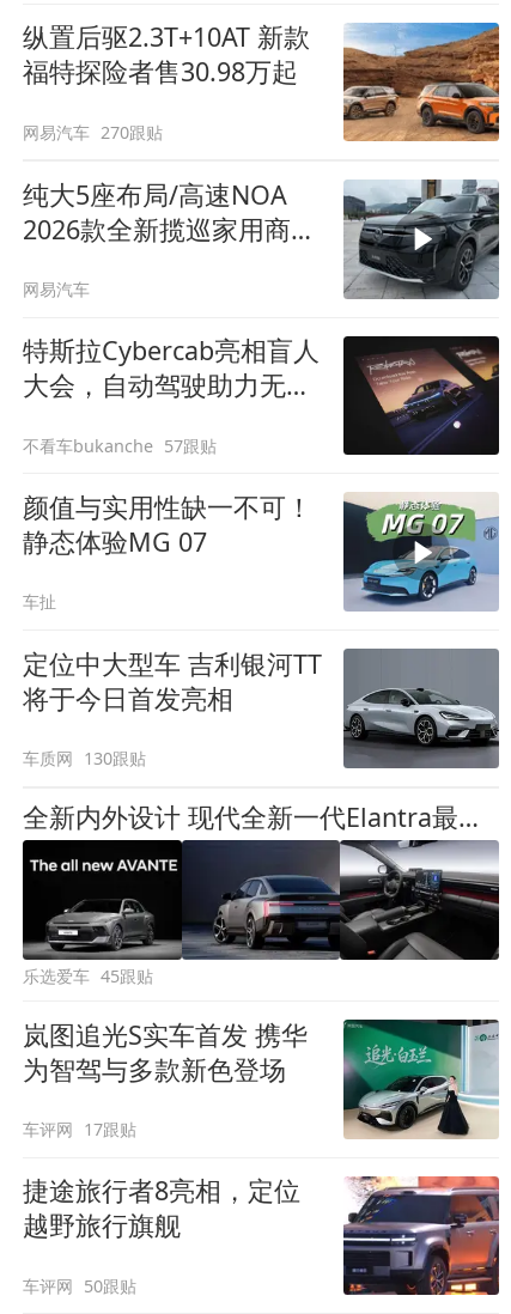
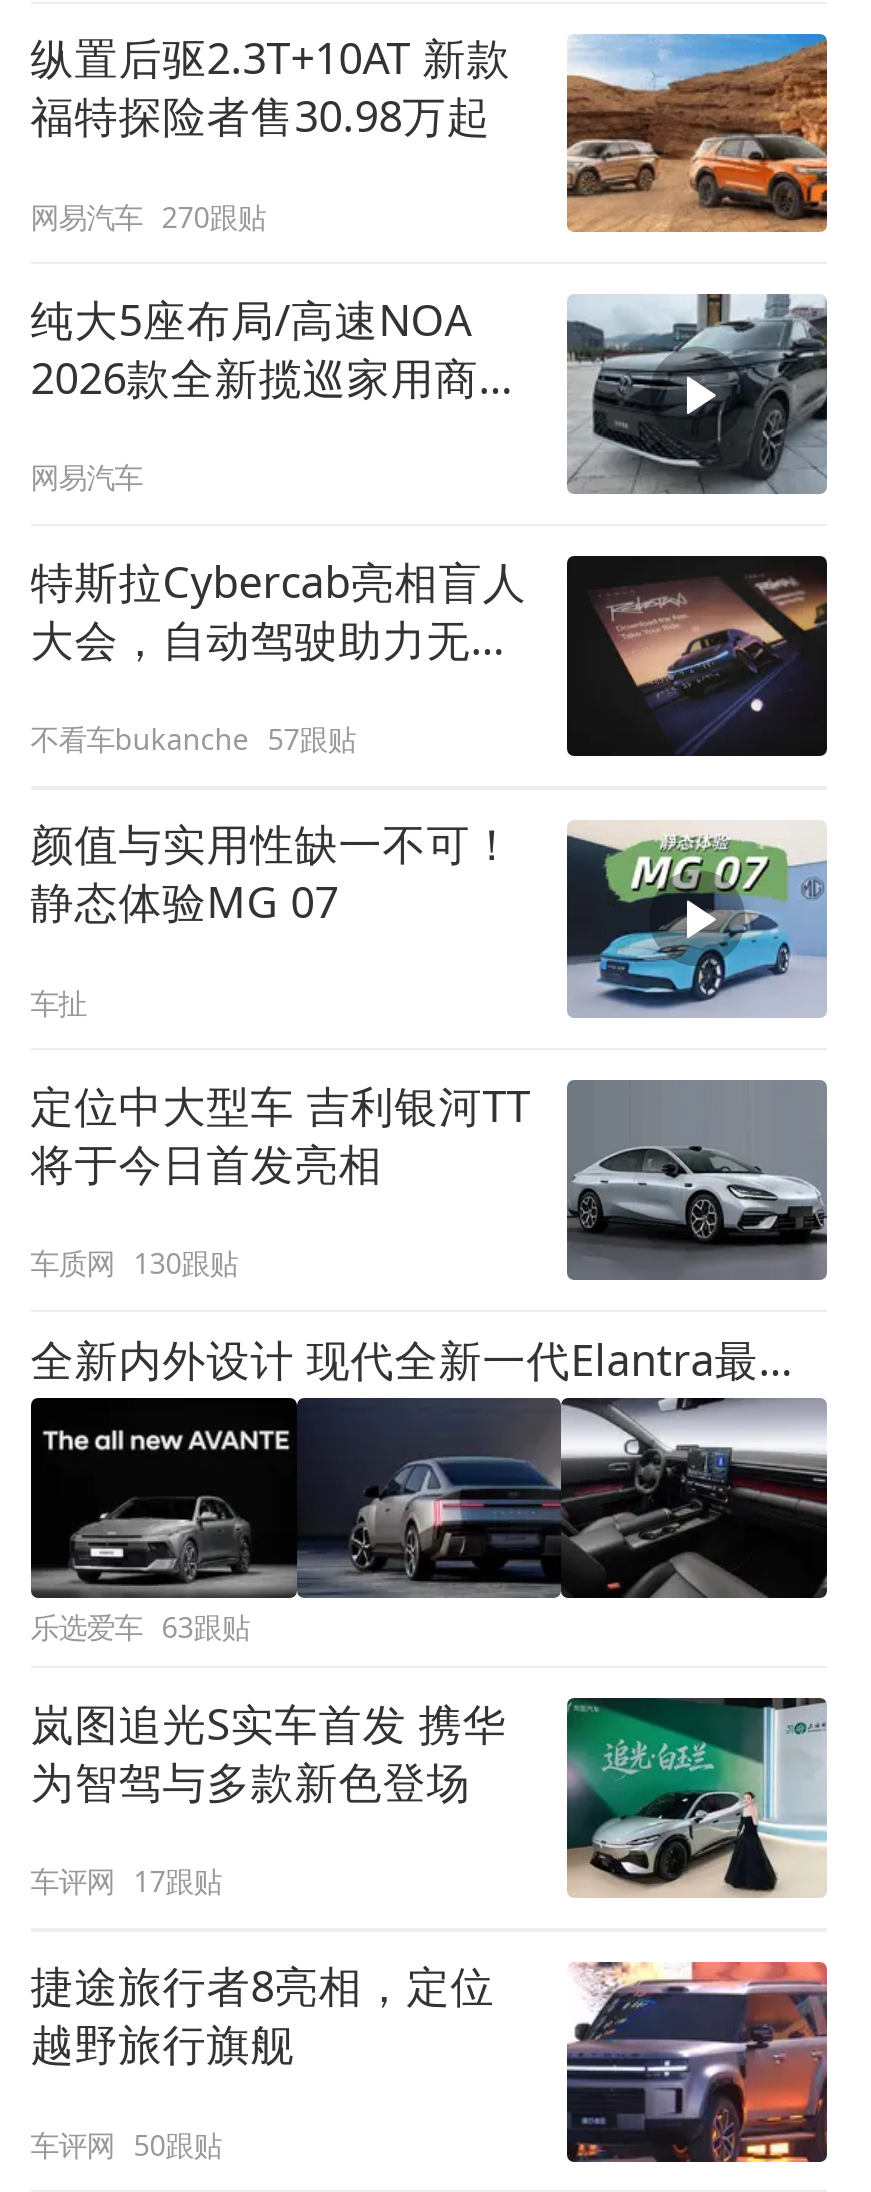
[22,965,154,988] 乐选爱车 45跟贴 -> [30,1607,250,1645] 乐选爱车 63跟贴

